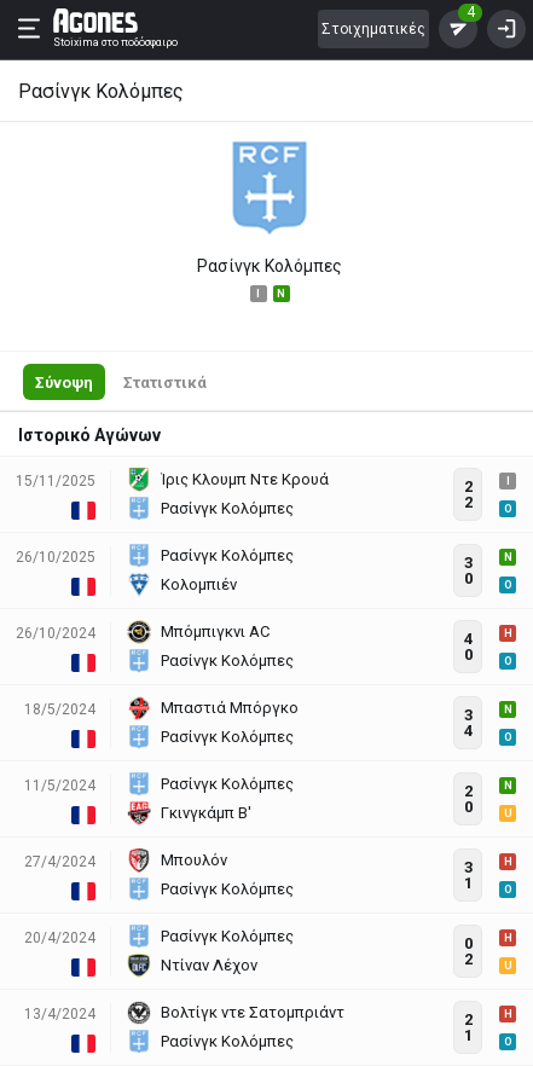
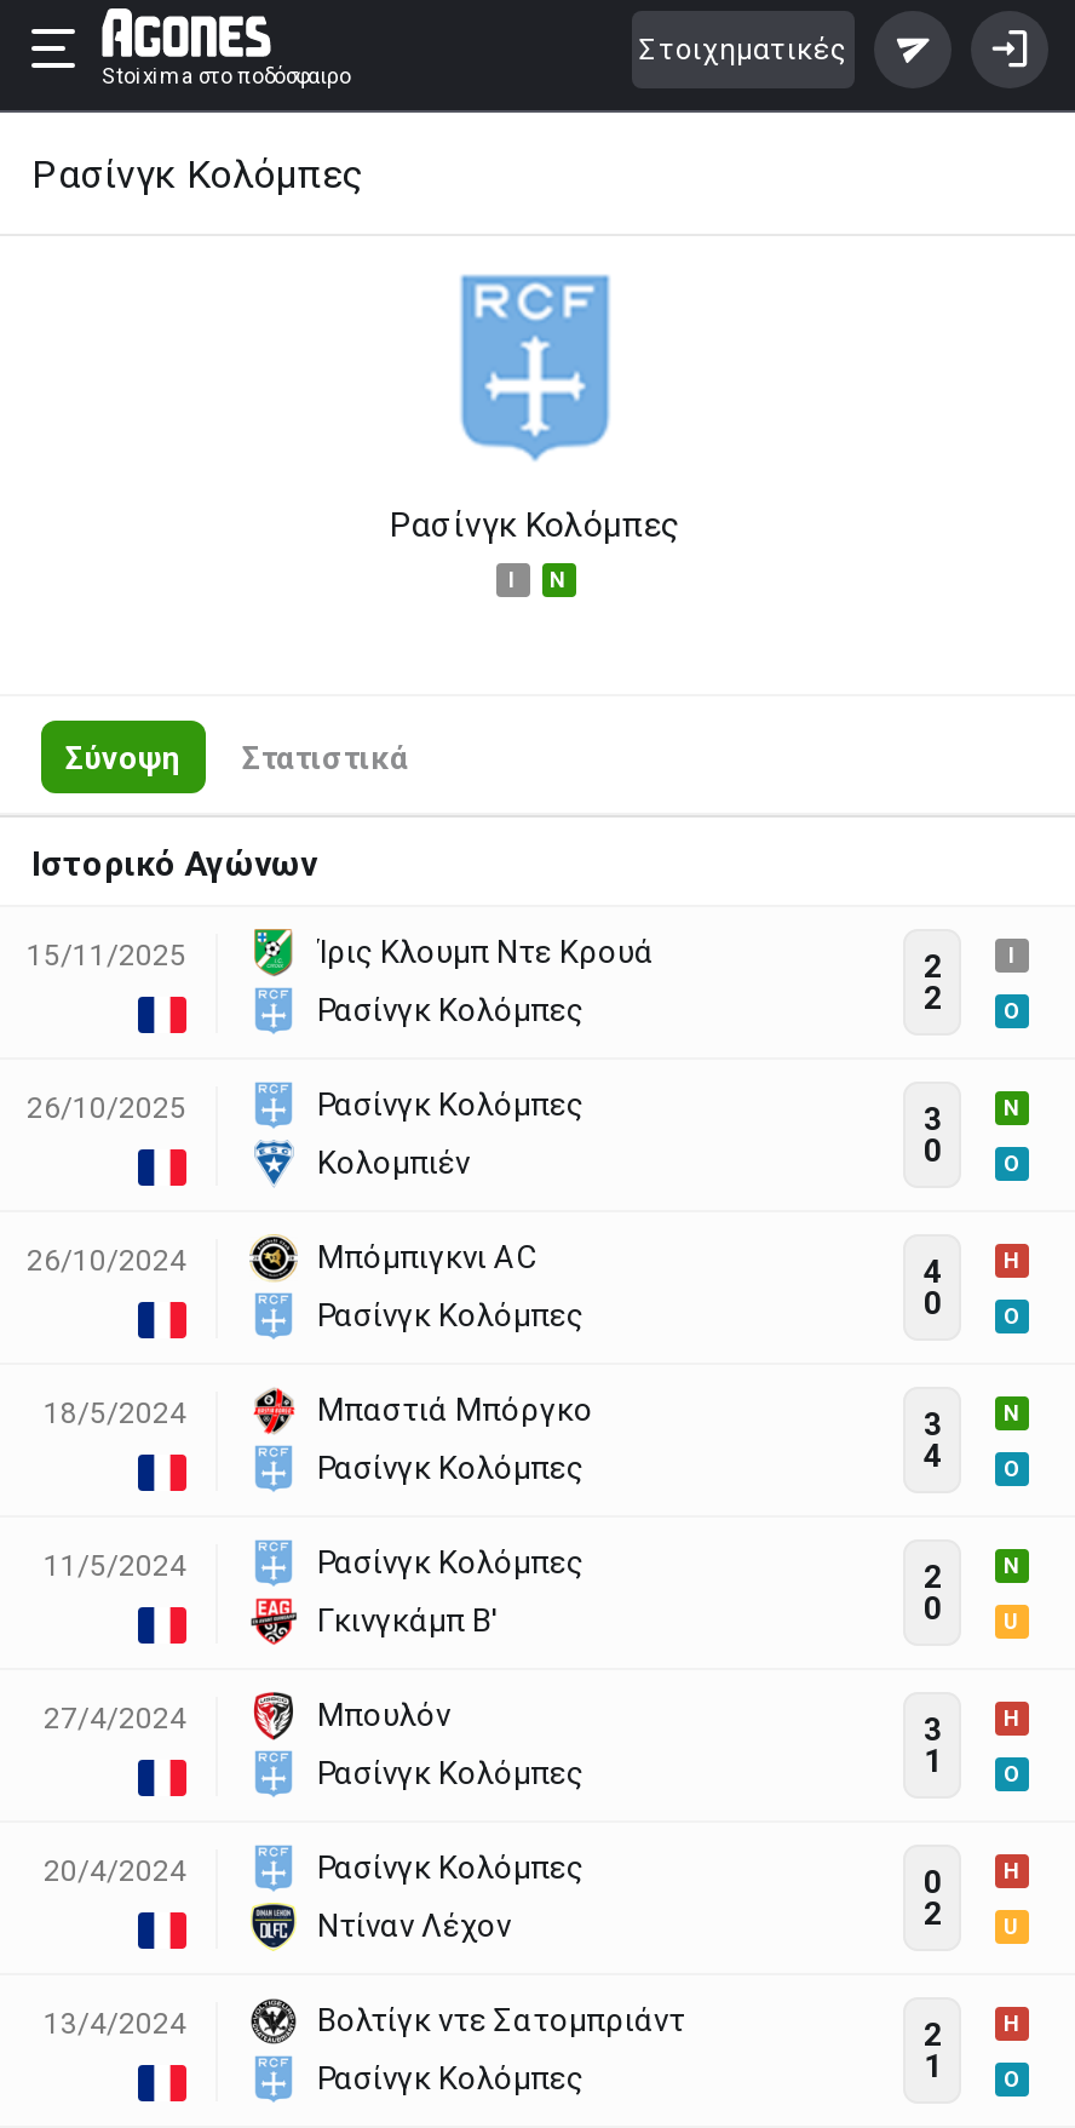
[466,3,474,20] 4 -> none

